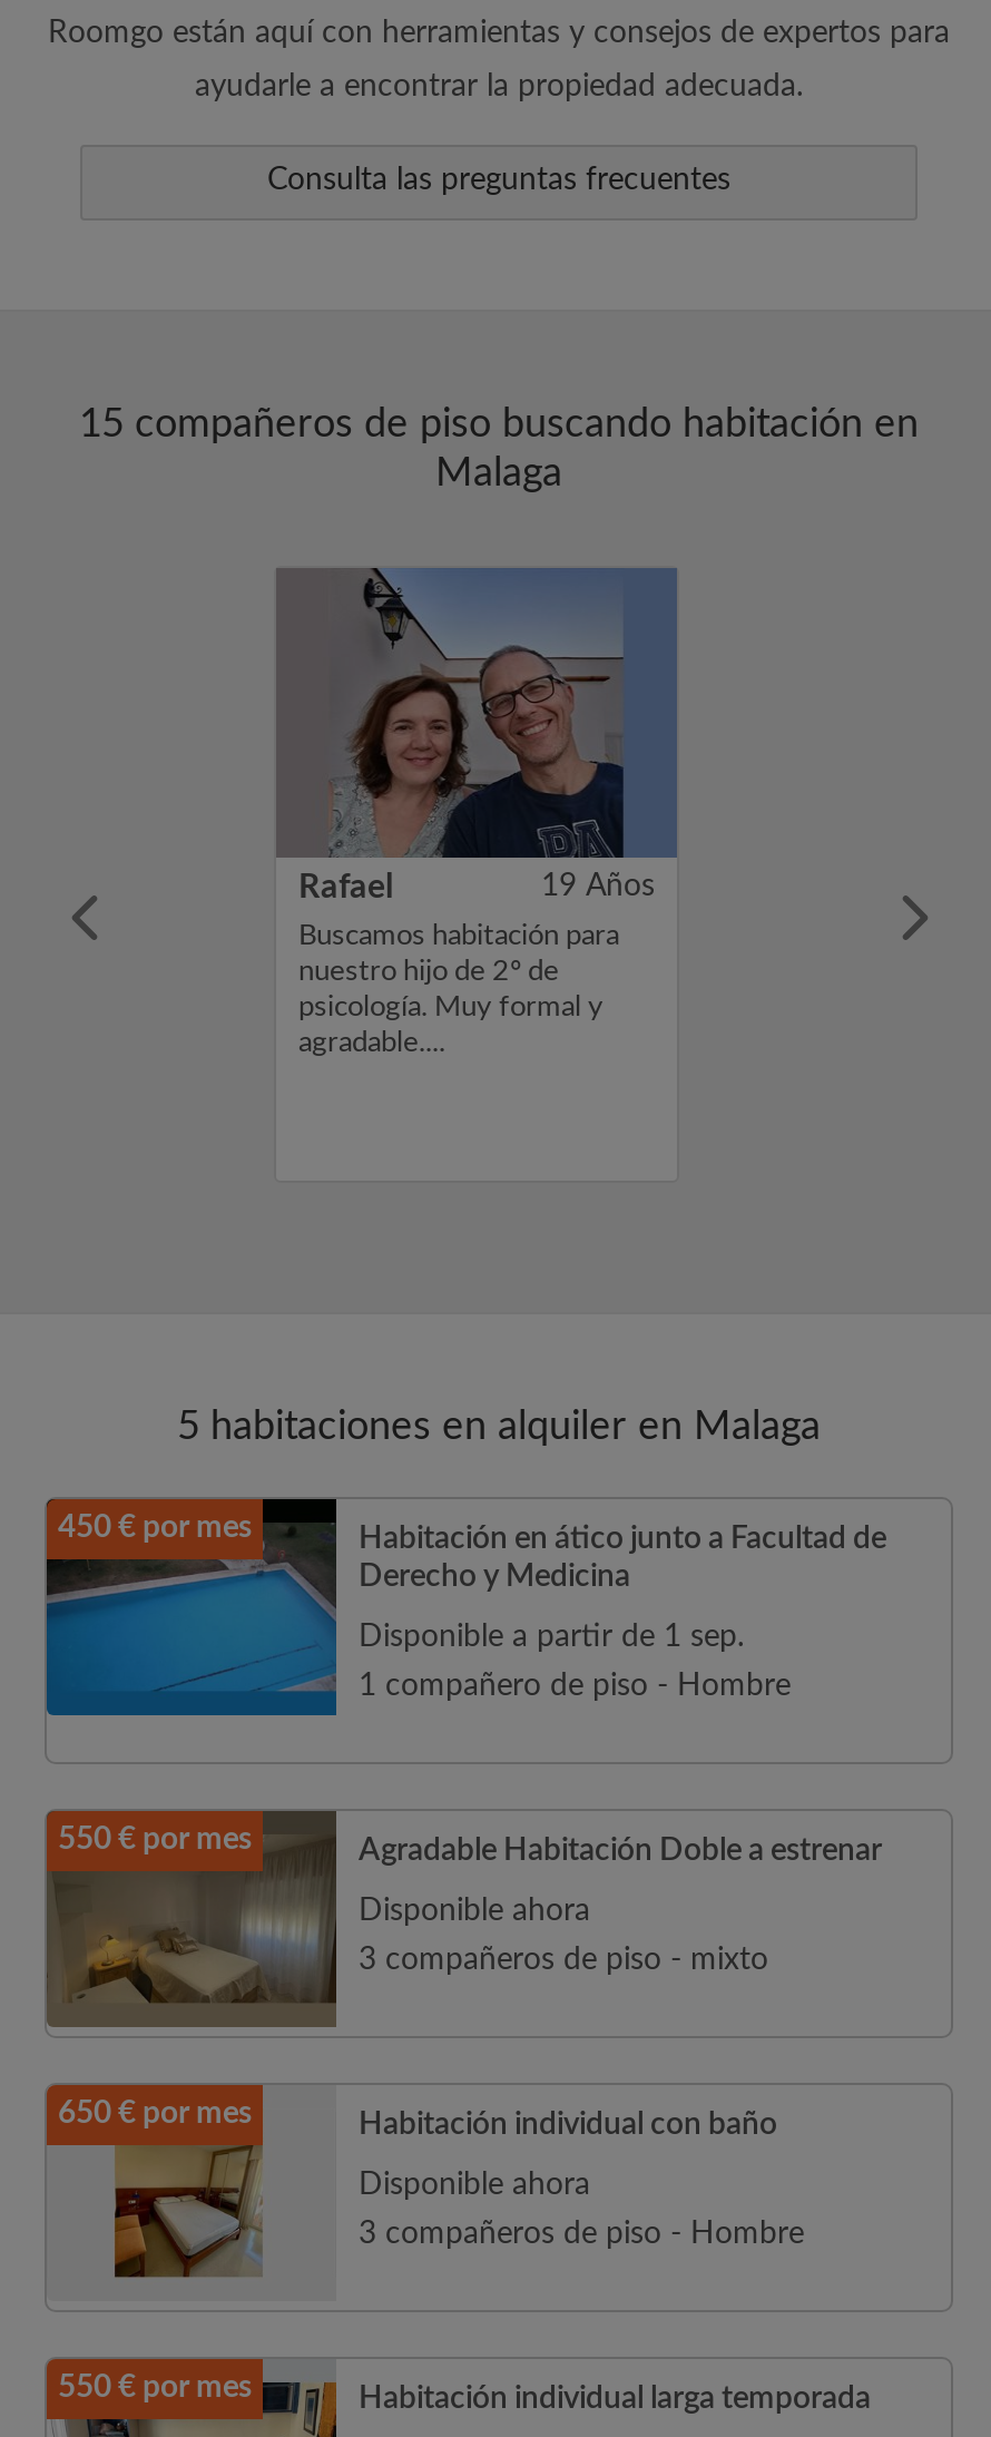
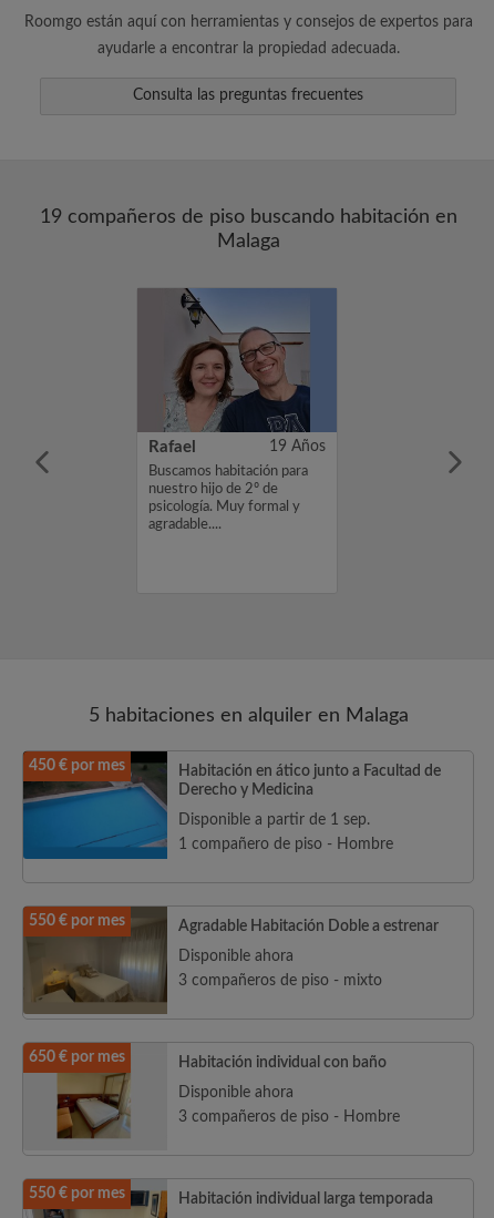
[79,406,919,446] 15 compañeros de piso buscando habitación en -> [39,208,457,228] 19 compañeros de piso buscando habitación en

